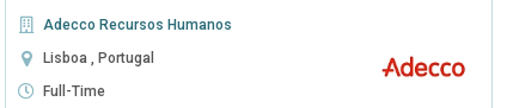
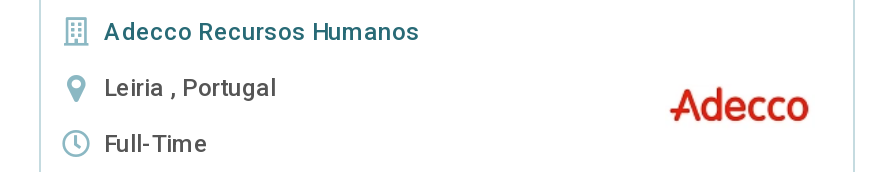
[44,50,155,66] Lisboa , Portugal -> [104,75,276,103] Leiria , Portugal

